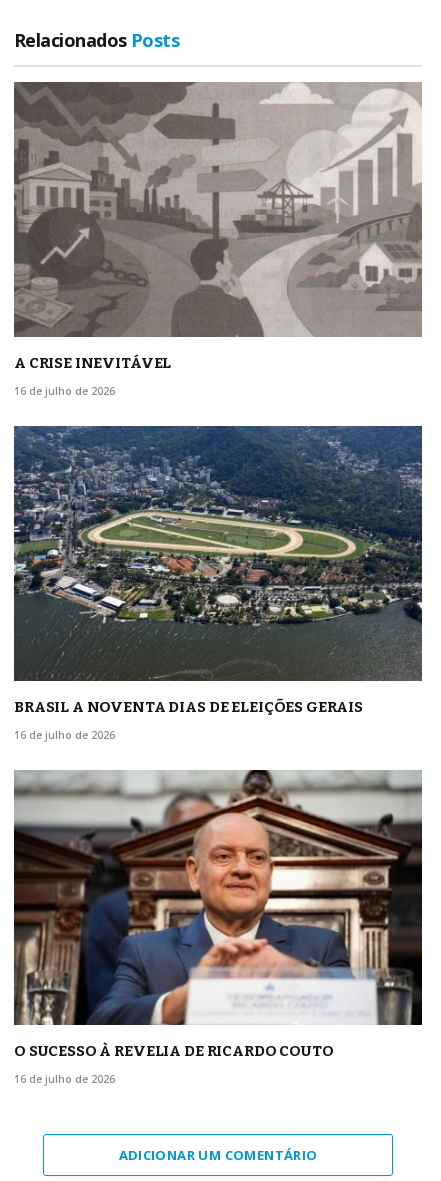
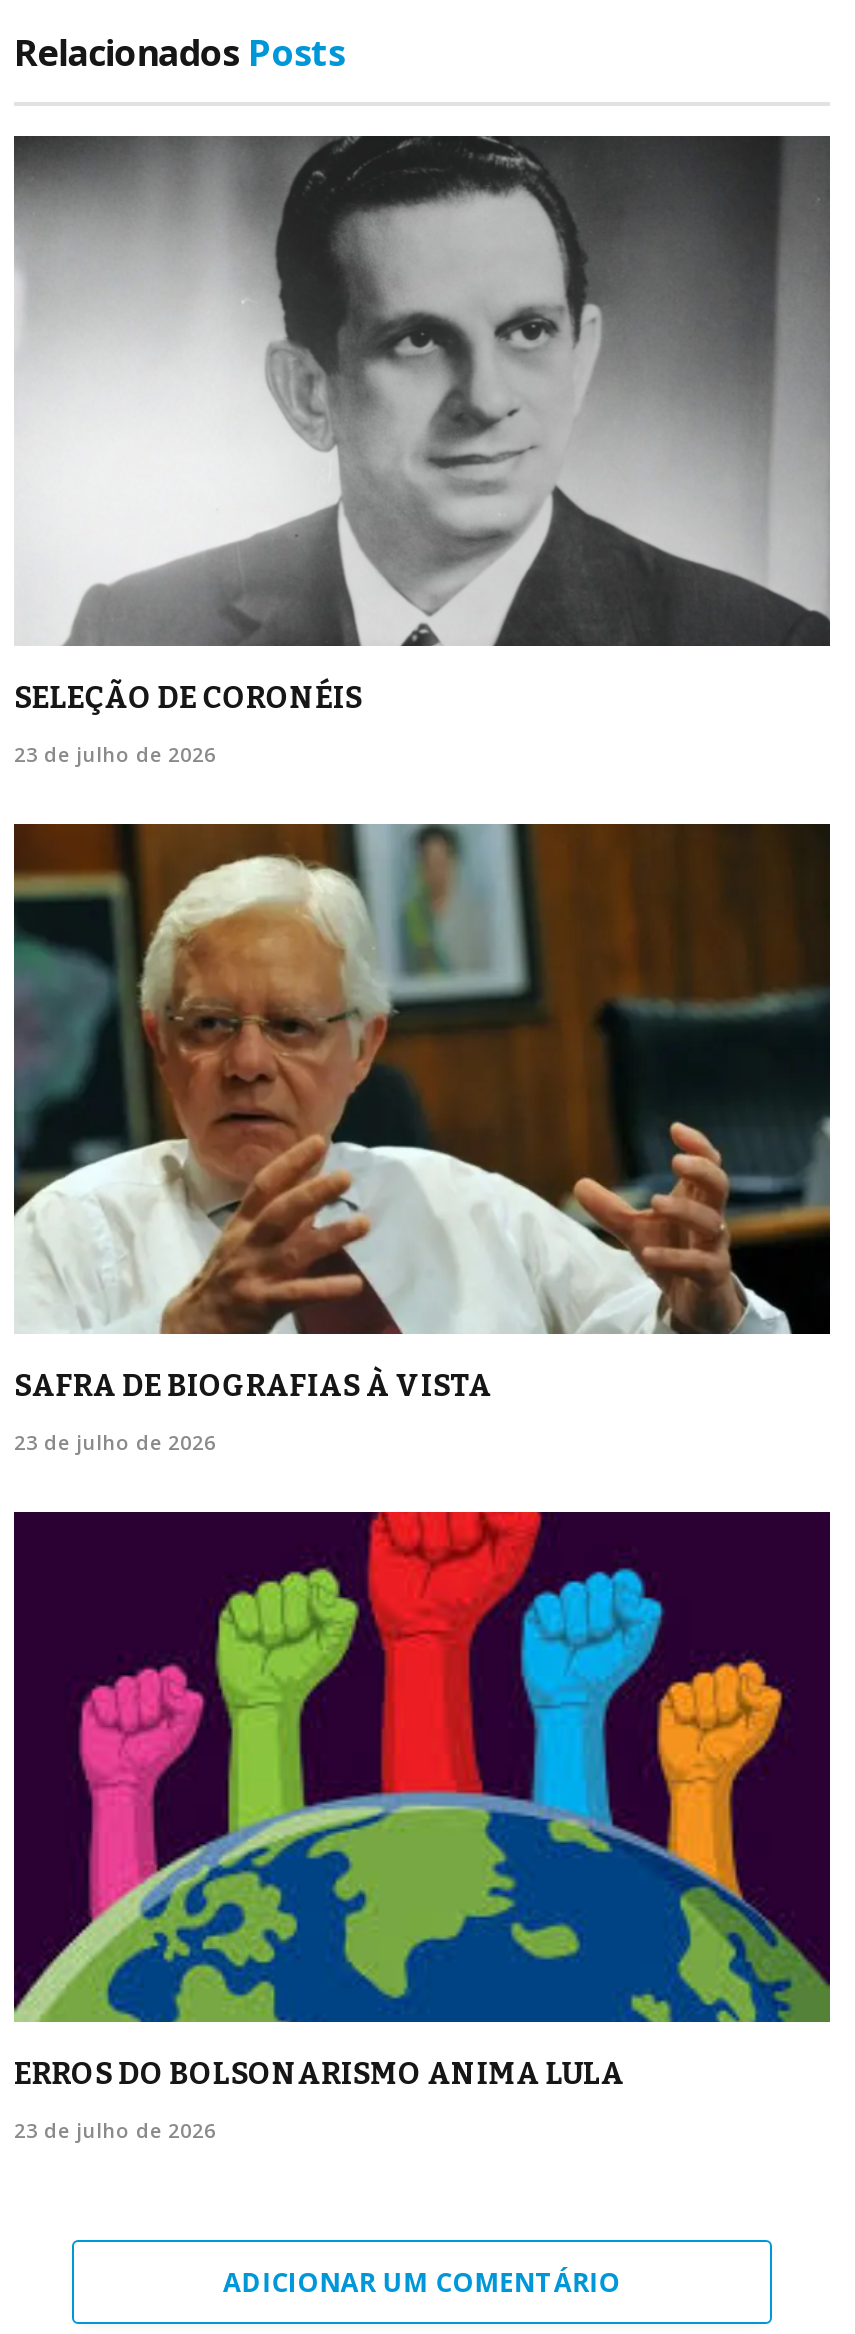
[13,82,422,372] [image] | A CRISE INEVITÁVEL -> [14,134,832,716] [image] | SELEÇÃO DE CORONÉIS
[14,384,115,398] 16 de julho de 2026 -> [14,740,216,768] 23 de julho de 2026
[13,425,423,716] [image] | BRASIL A NOVENTA DIAS DE ELEIÇÕES GERAIS -> [12,822,832,1404] [image] | SAFRA DE BIOGRAFIAS À VISTA
[14,728,115,742] 16 de julho de 2026 -> [14,1428,216,1456] 23 de julho de 2026
[13,769,423,1060] [image] | O SUCESSO À REVELIA DE RICARDO COUTO -> [12,1510,832,2092] [image] | ERROS DO BOLSONARISMO ANIMA LULA
[14,1072,115,1086] 16 de julho de 2026 -> [14,2116,216,2144] 23 de julho de 2026

